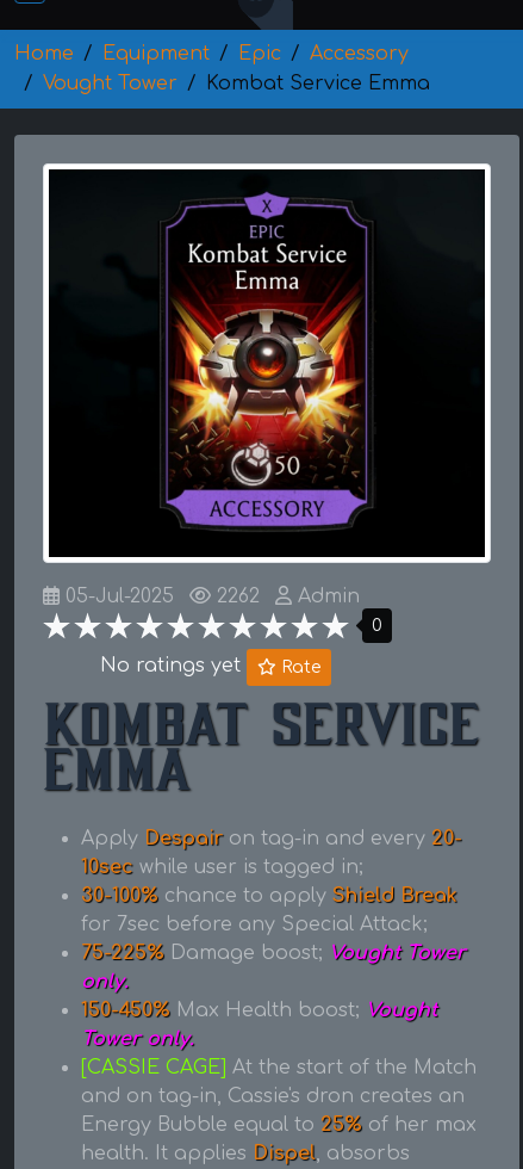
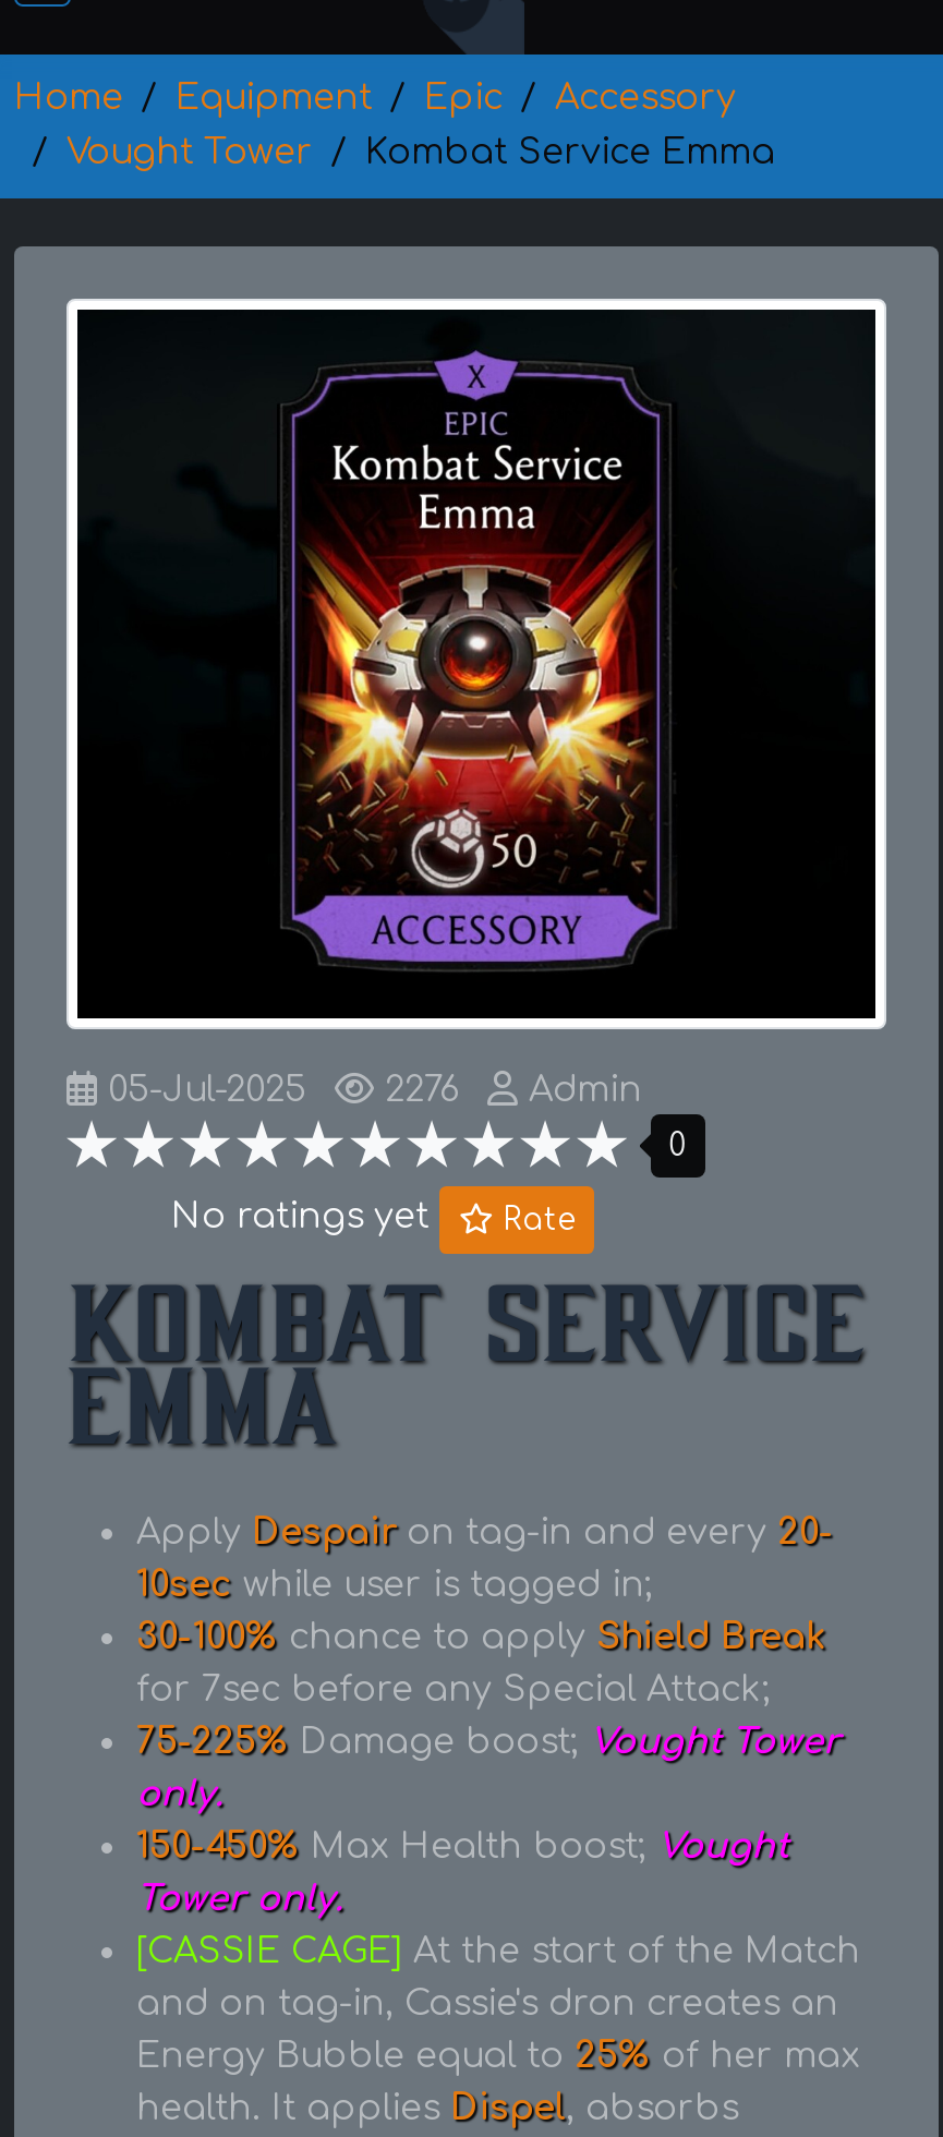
[60,586,360,607] 05-Jul-2025 2262 Admin -> [97,1071,642,1110] 05-Jul-2025 2276 Admin

